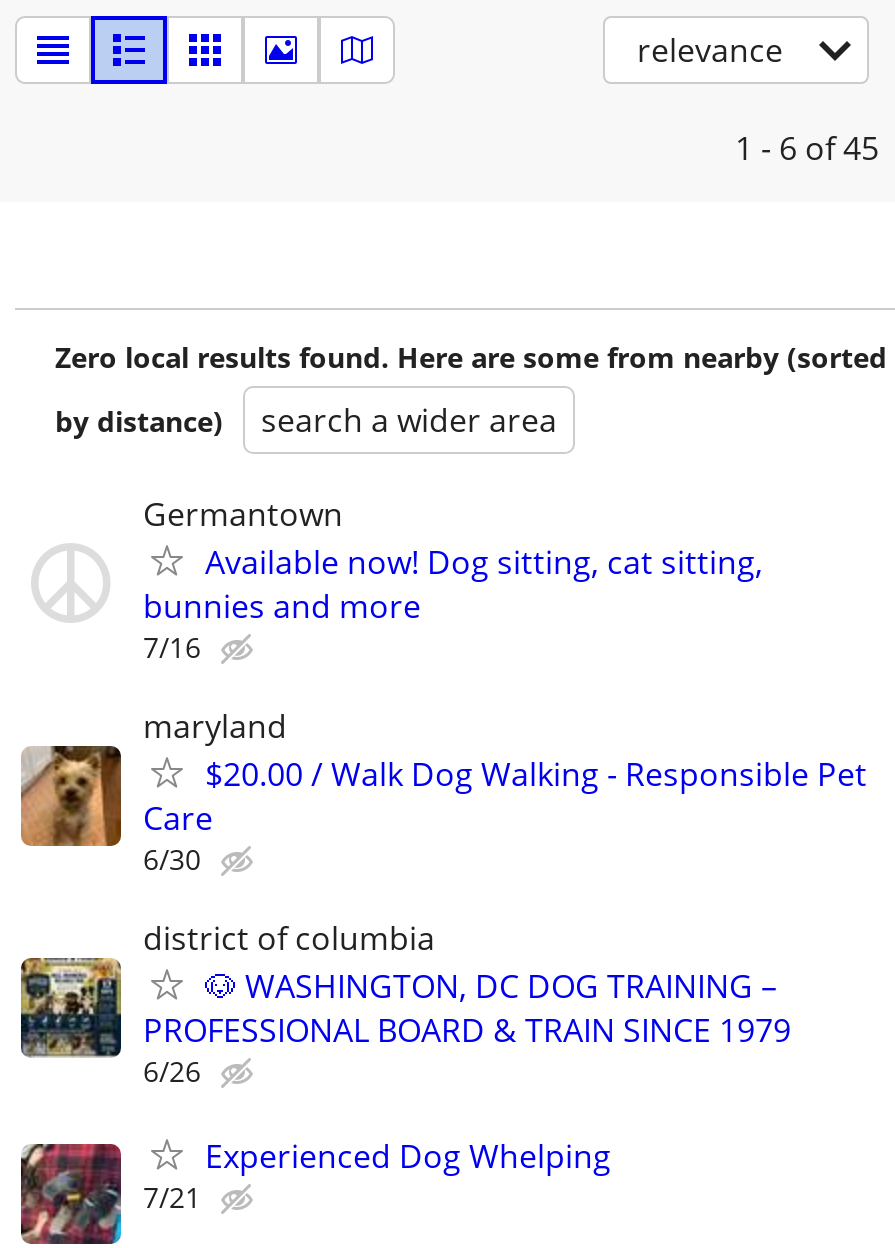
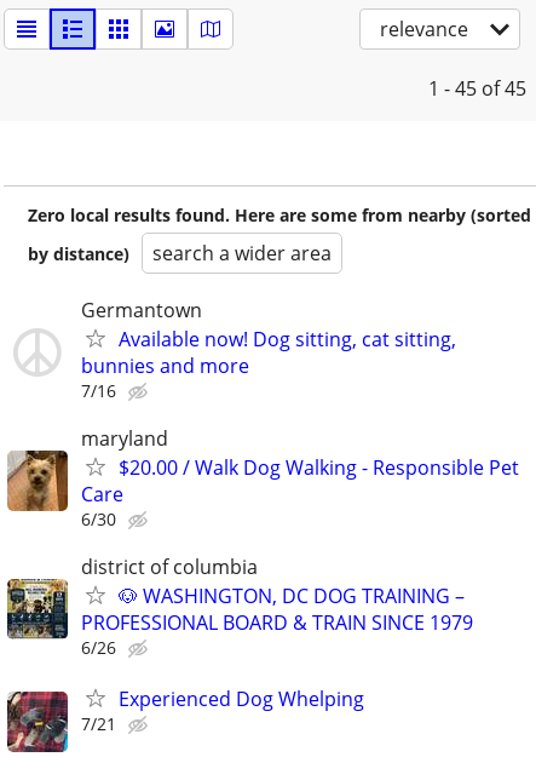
[735,126,879,170] 1 - 6 of 45 -> [428,75,526,102] 1 - 45 of 45

